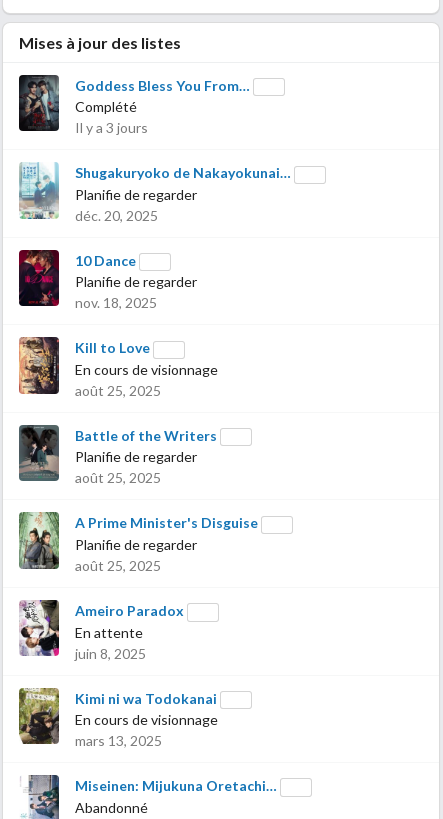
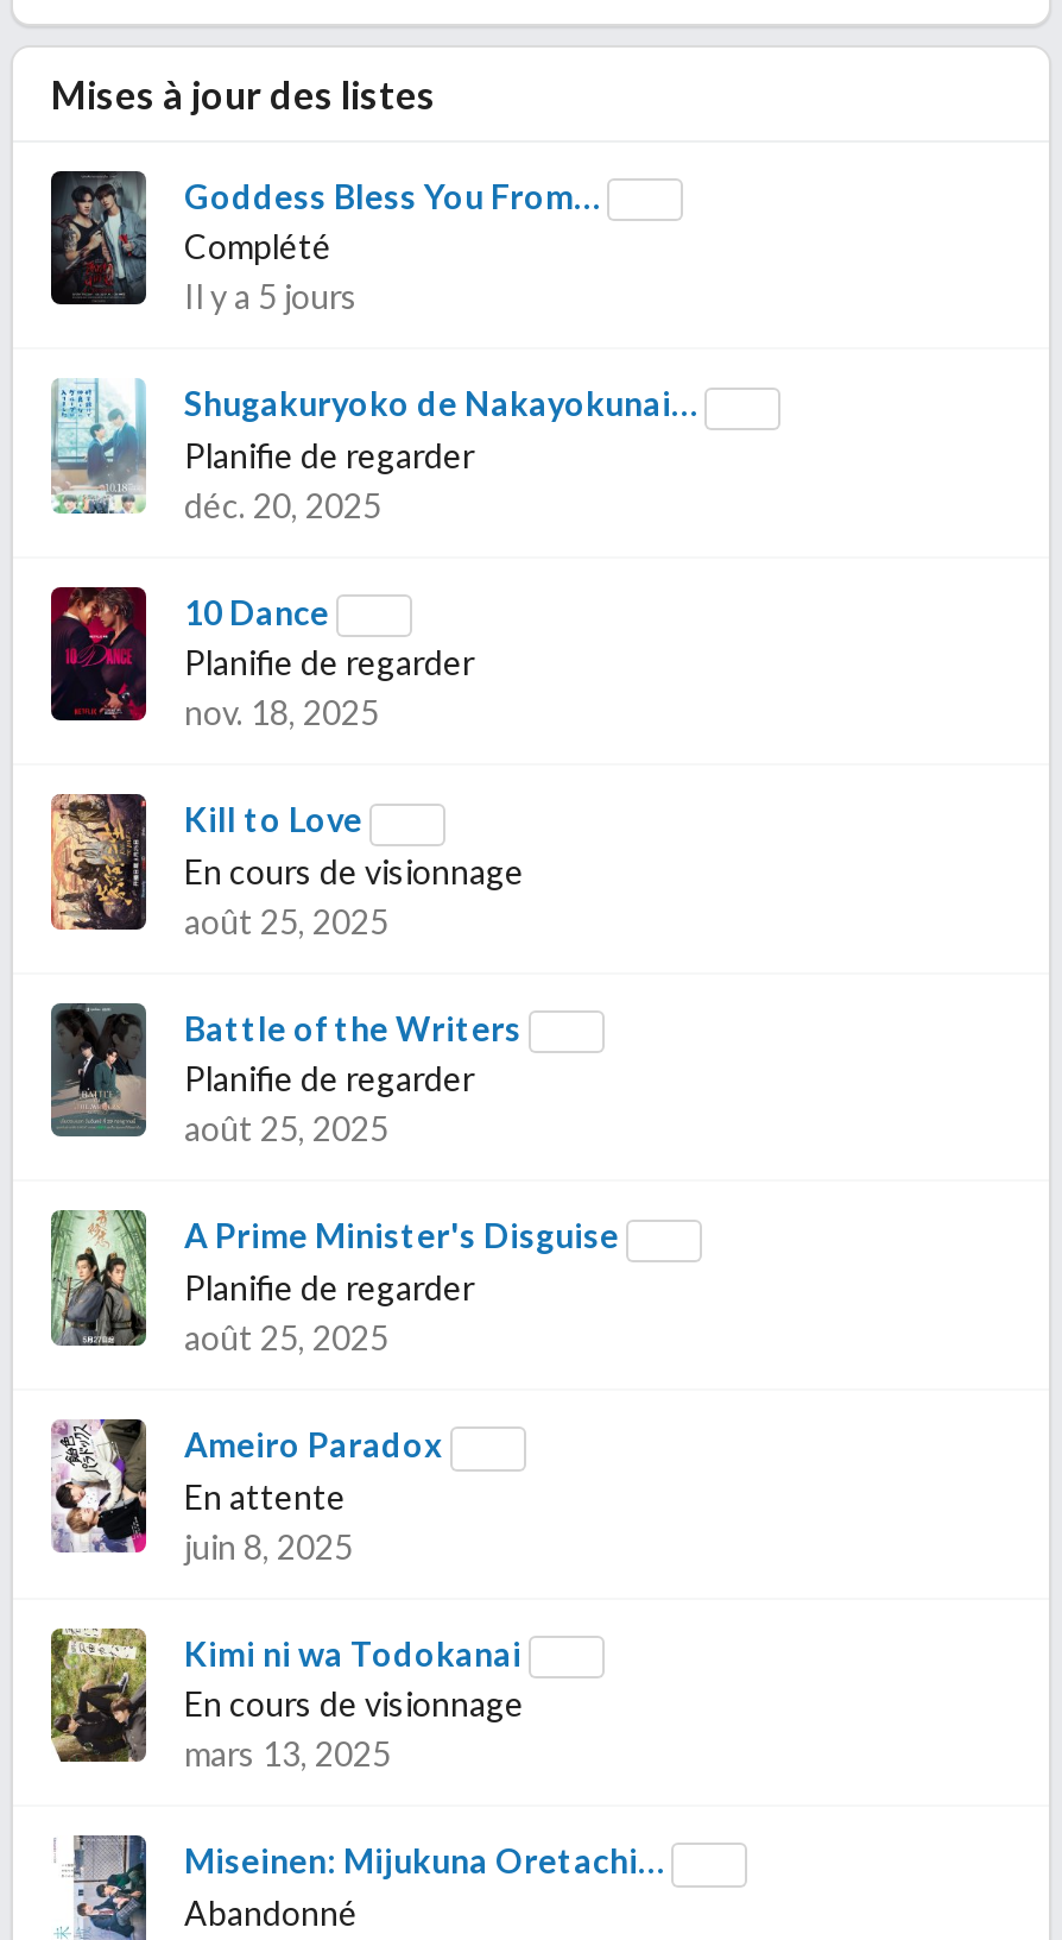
[75,119,148,136] Il y a 3 jours -> [184,276,358,317] Il y a 5 jours

